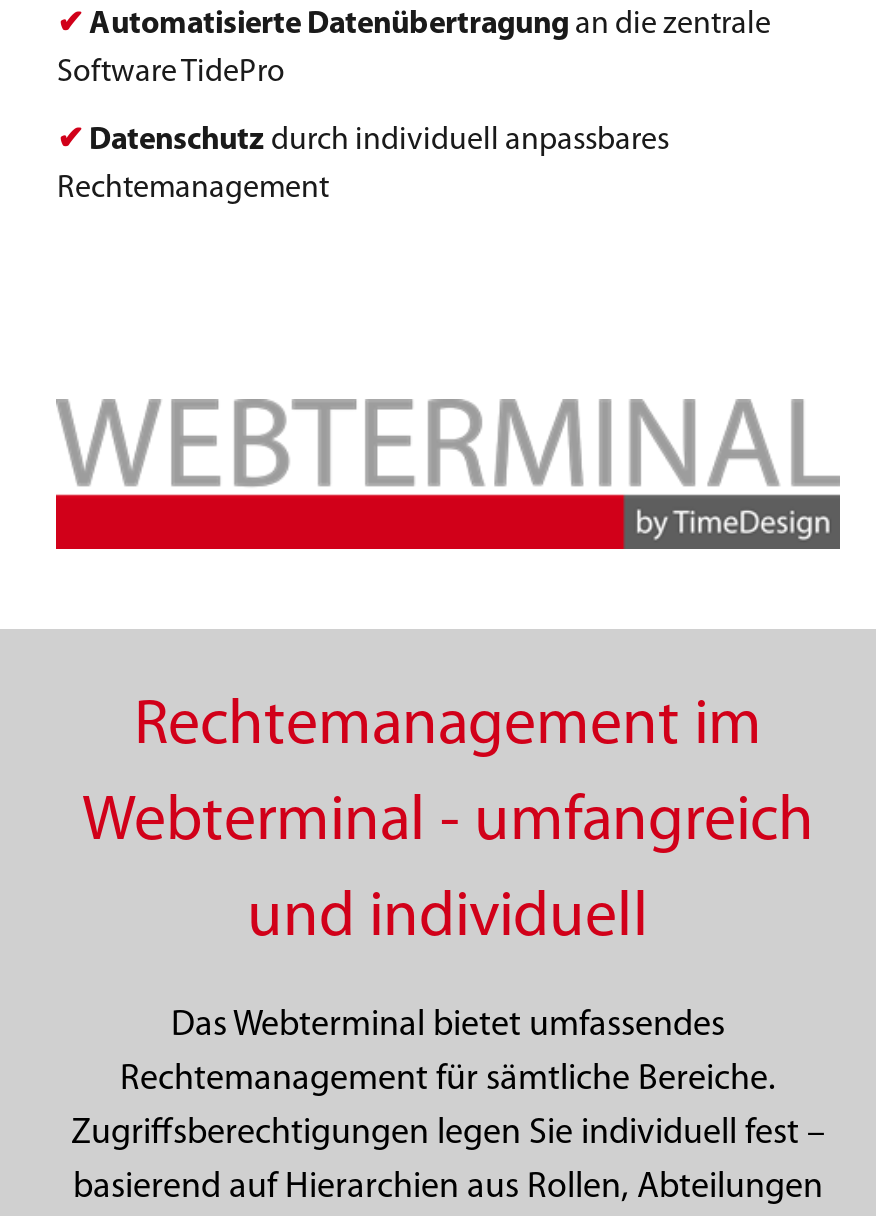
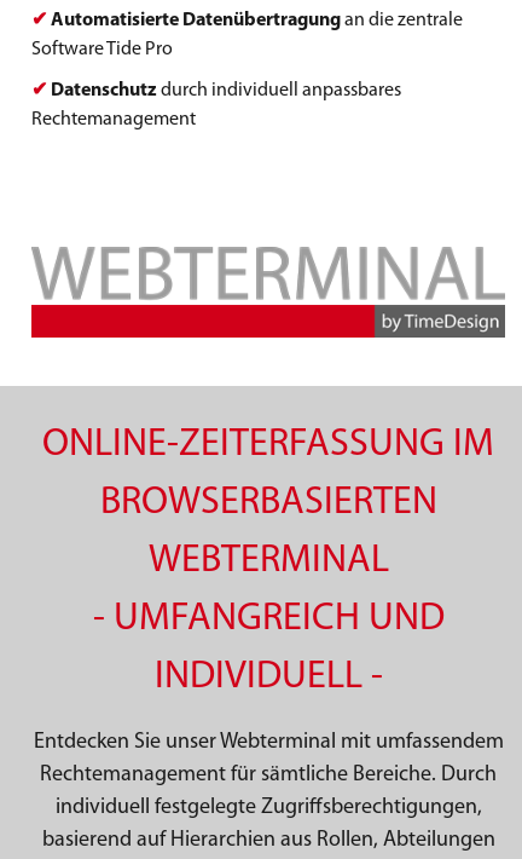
[57,57,291,89] Software TidePro -> [32,40,177,60] Software Tide Pro
[71,695,825,1153] Rechtemanagement im | Webterminal - umfangreich | und individuell | Das Webterminal bietet umfassendes | Rechtemanagement für sämtliche Bereiche. | Zugriffsberechtigungen legen Sie individuell fest – -> [33,426,503,819] ONLINE-ZEITERFASSUNG IM | BROWSERBASIERTEN | WEBTERMINAL | - UMFANGREICH UND | INDIVIDUELL - | Entdecken Sie unser Webterminal mit umfassendem | Rechtemanagement für sämtliche Bereiche. Durch | individuell festgelegte Zugriffsberechtigungen,

